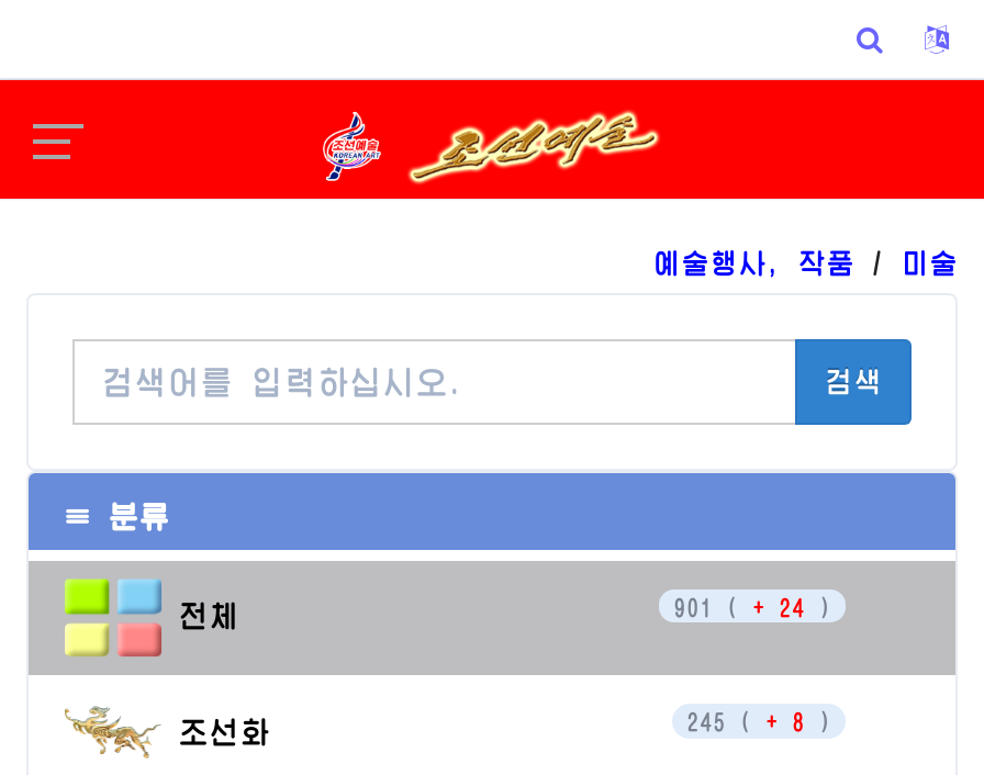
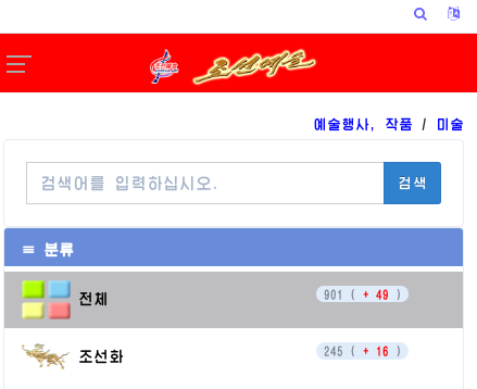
[674,593,832,619] 901 (+ 24) -> [323,288,402,301] 901 (+ 49)
[687,708,832,734] 245 (+ 8) -> [323,344,402,357] 245 (+ 16)

